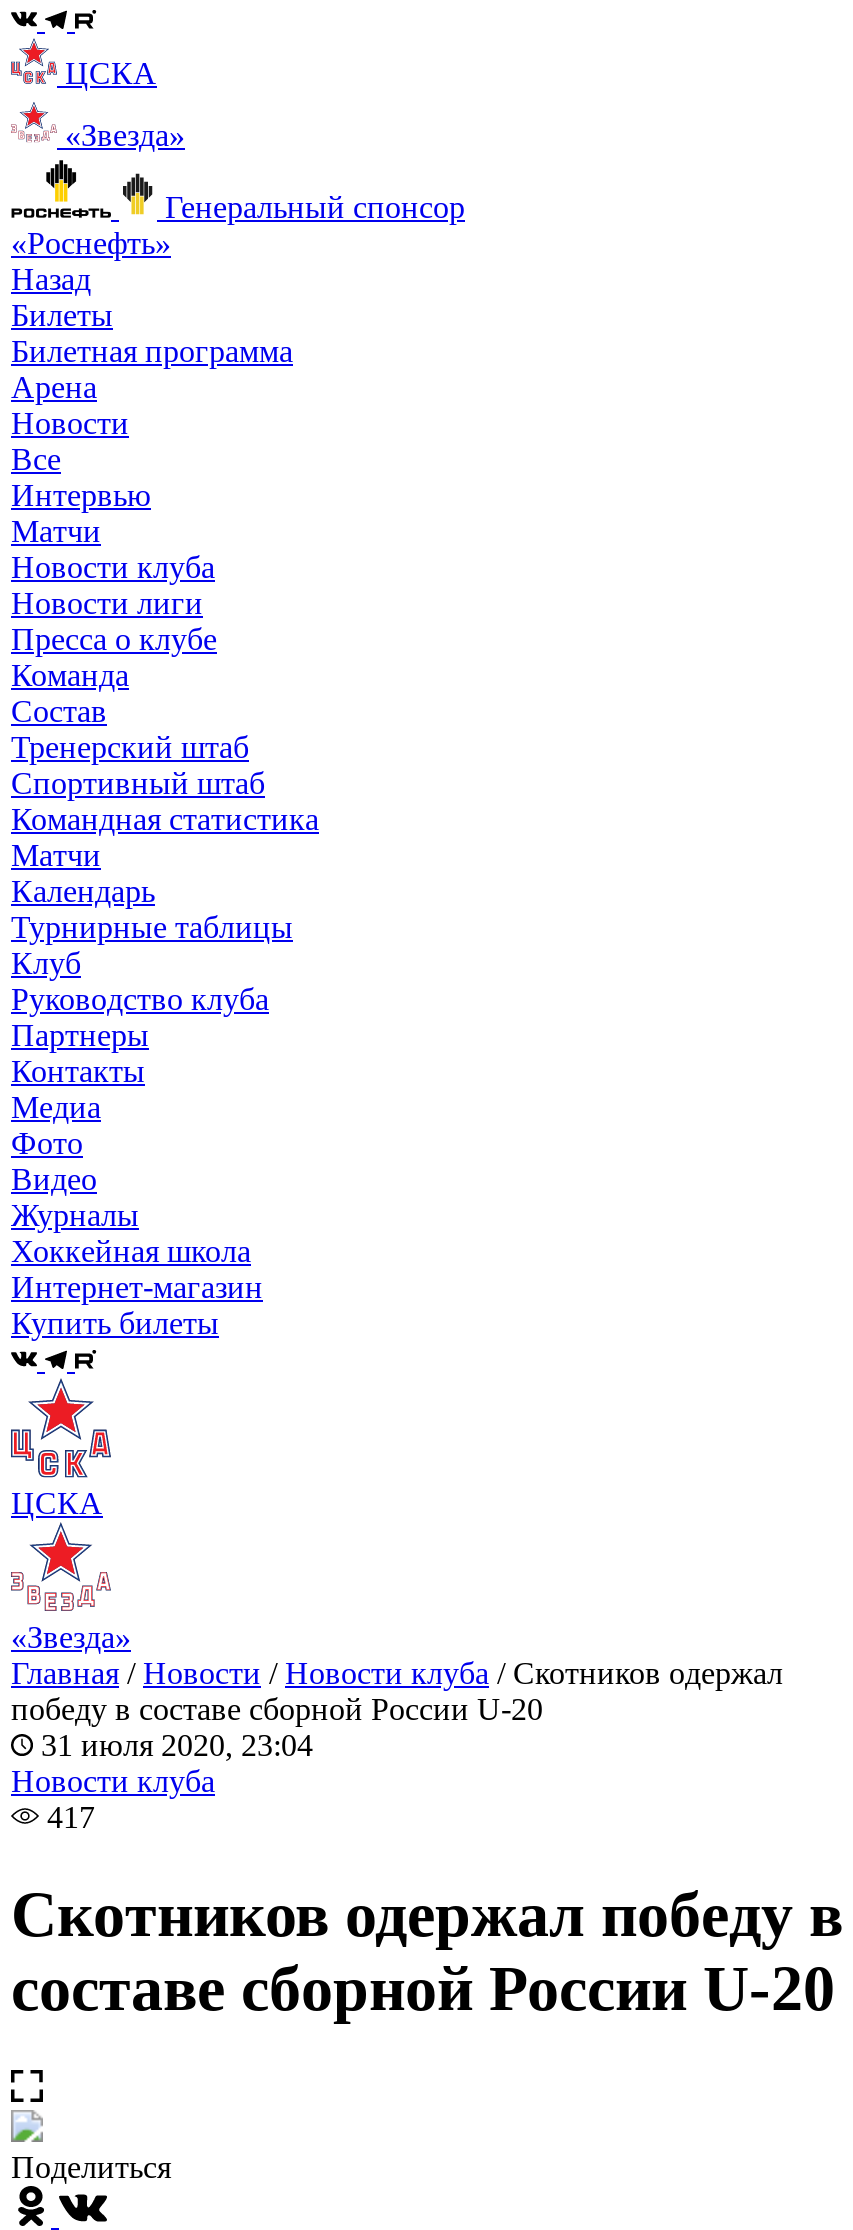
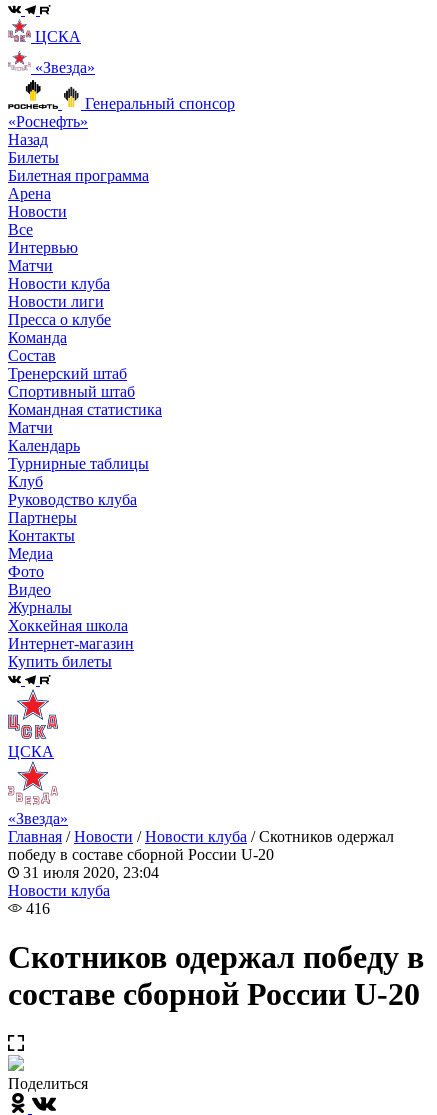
[39,1800,95,1834] 417 -> [22,900,50,917] 416

